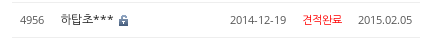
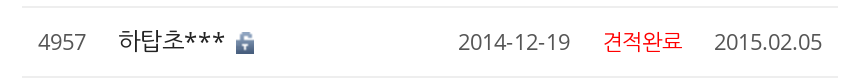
[20,11,117,28] 4956 하탑초*** -> [38,24,232,58] 4957 하탑초***

